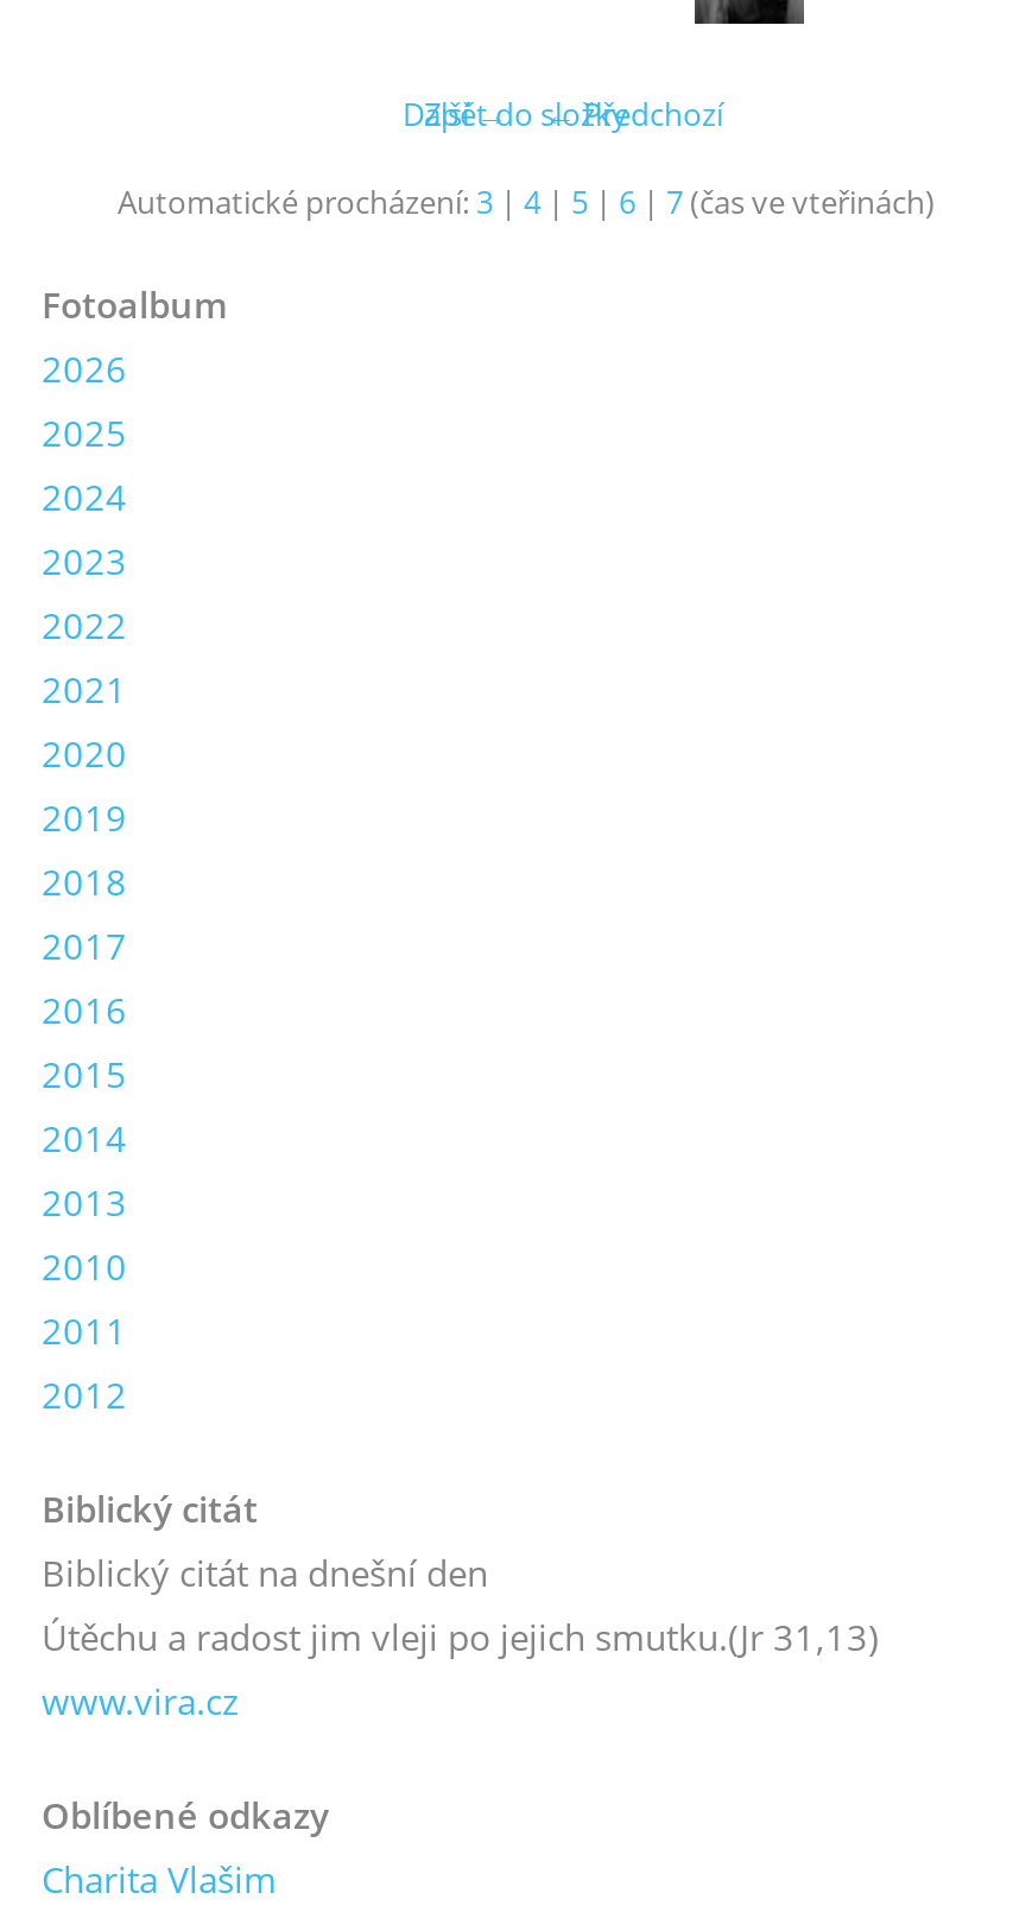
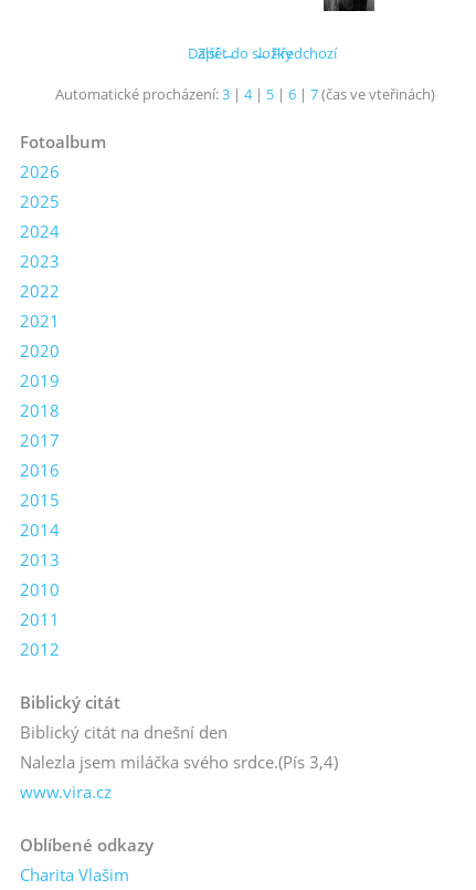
[42,1612,878,1660] Útěchu a radost jim vleji po jejich smutku.(Jr 31,13) -> [20,750,338,773] Nalezla jsem miláčka svého srdce.(Pís 3,4)

